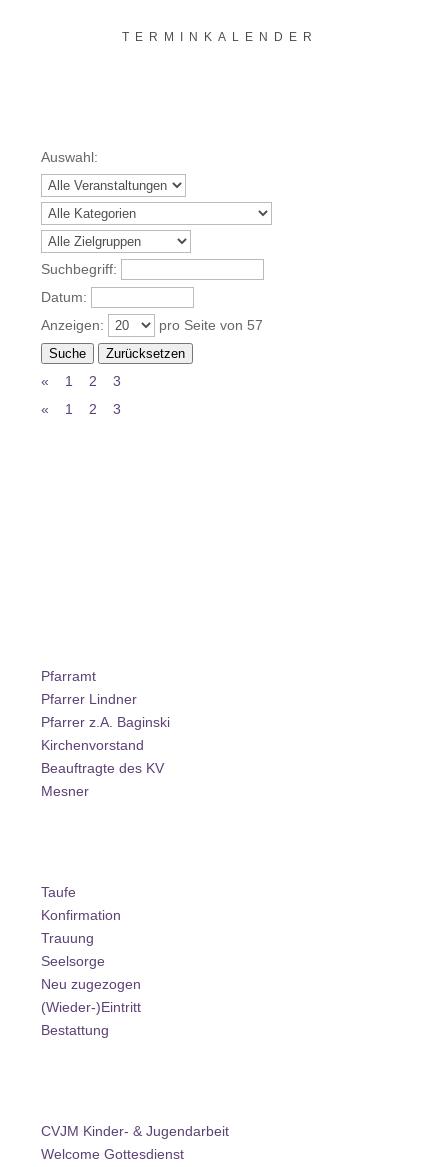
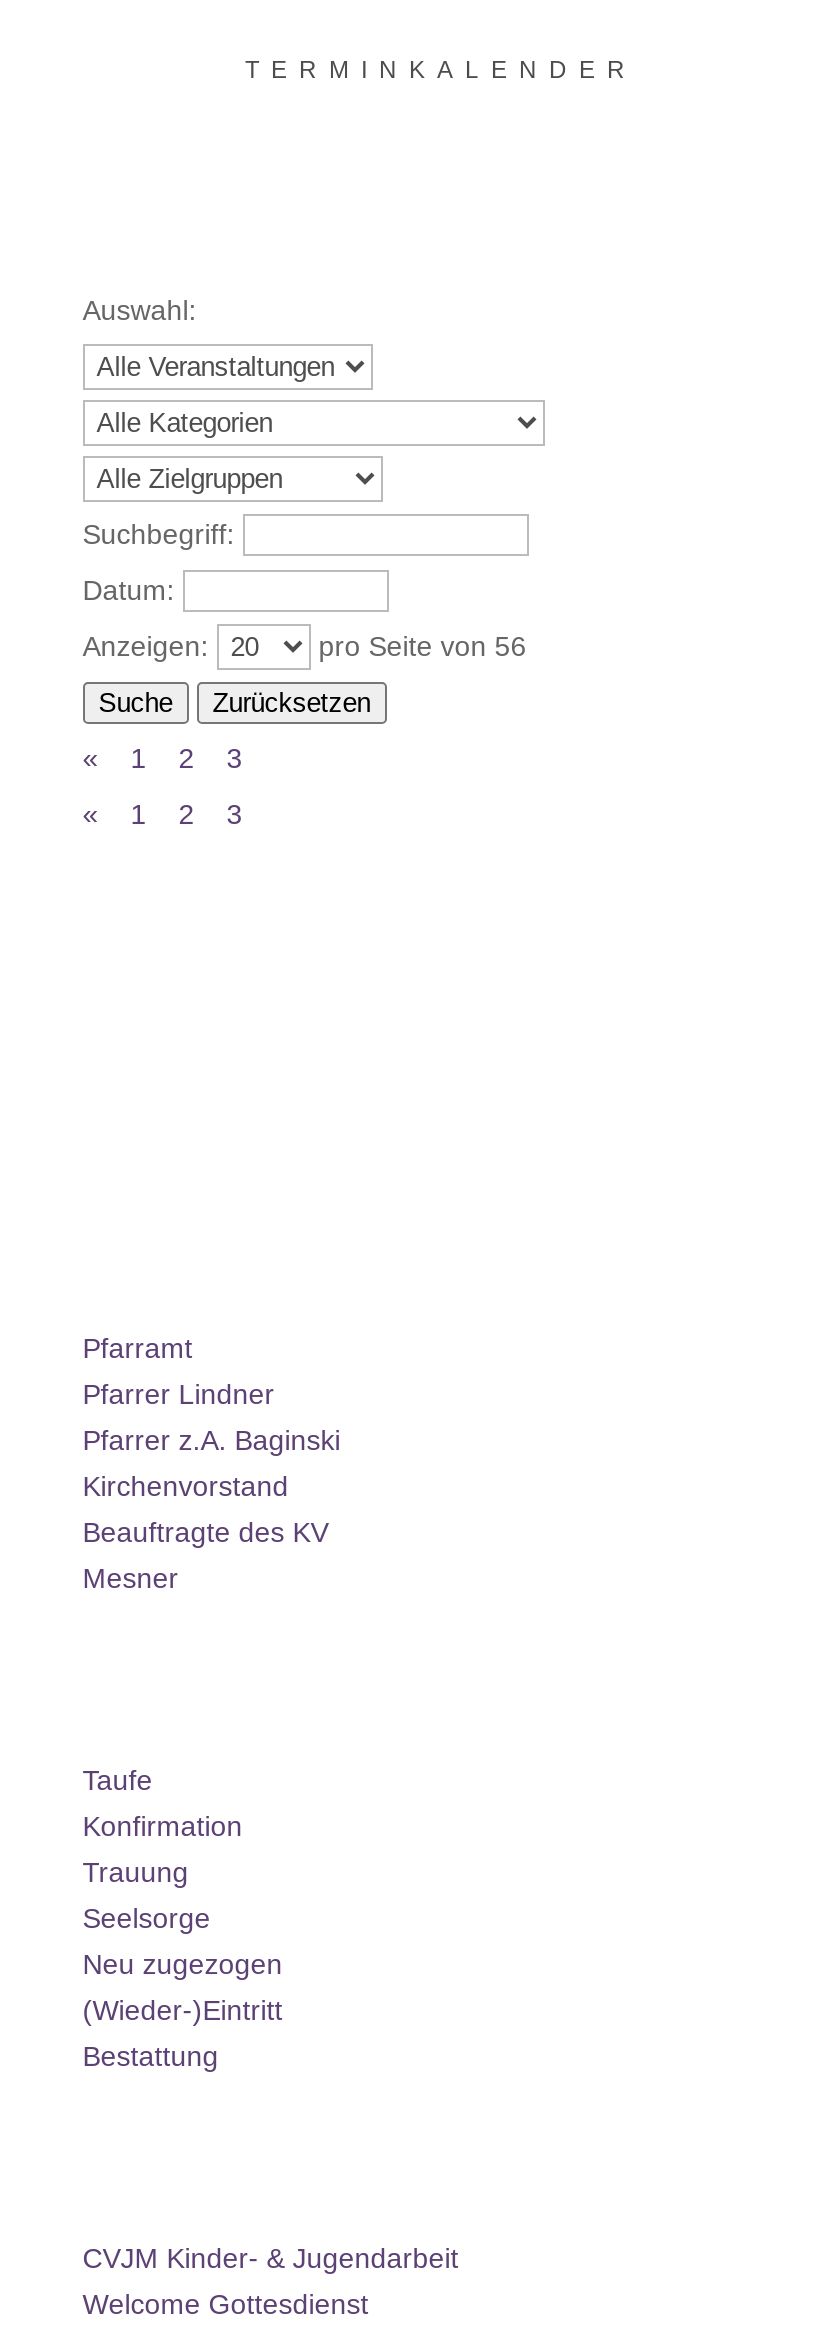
[155,317,263,333] pro Seite von 57 -> [311,630,527,662] pro Seite von 56

